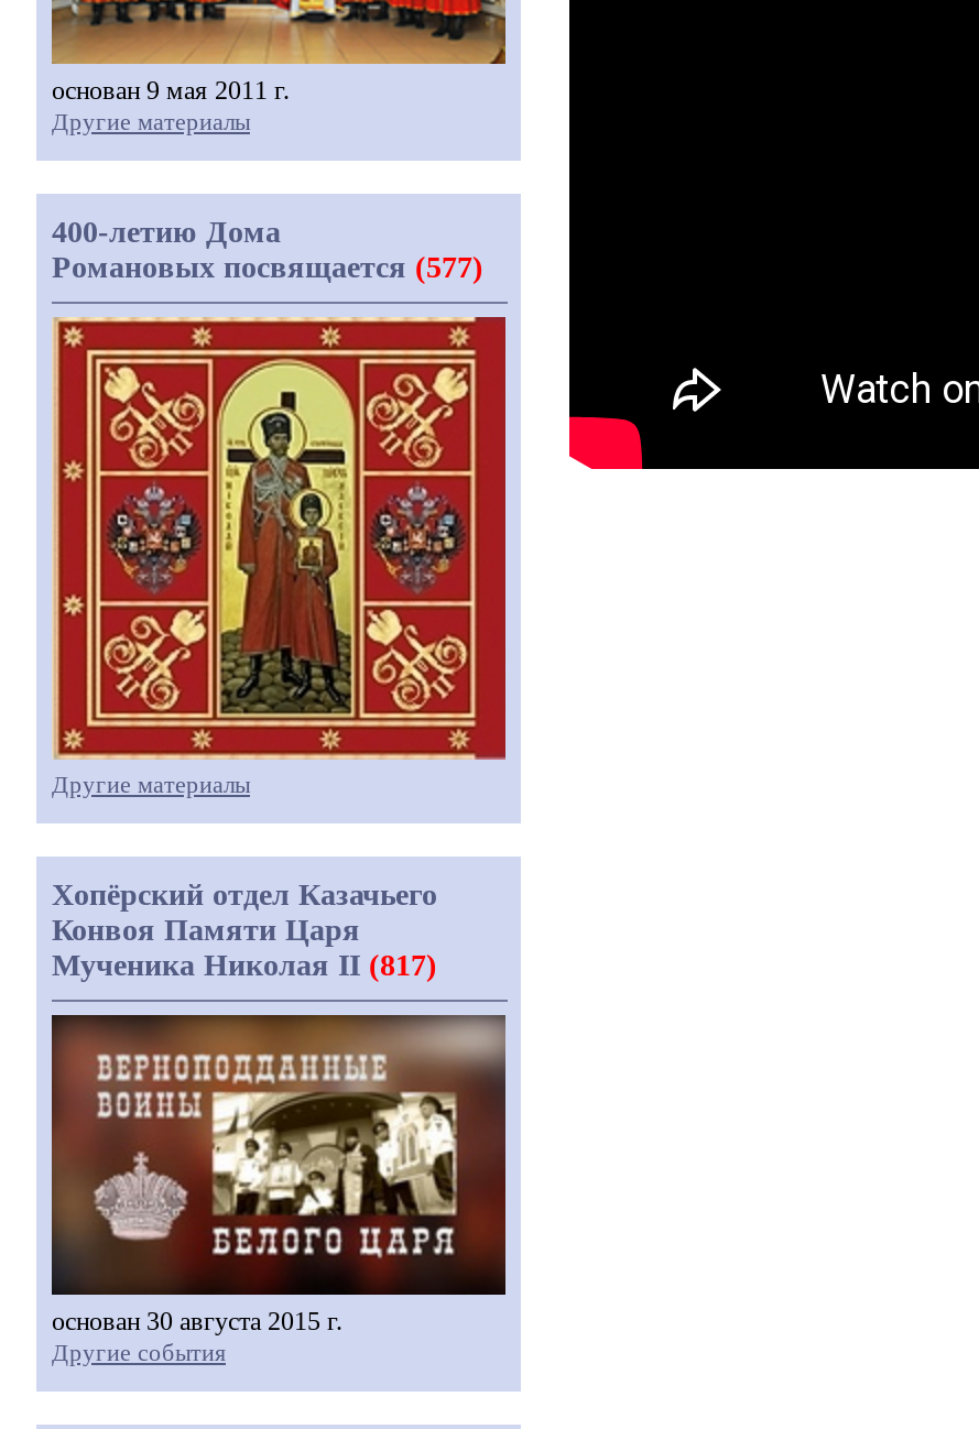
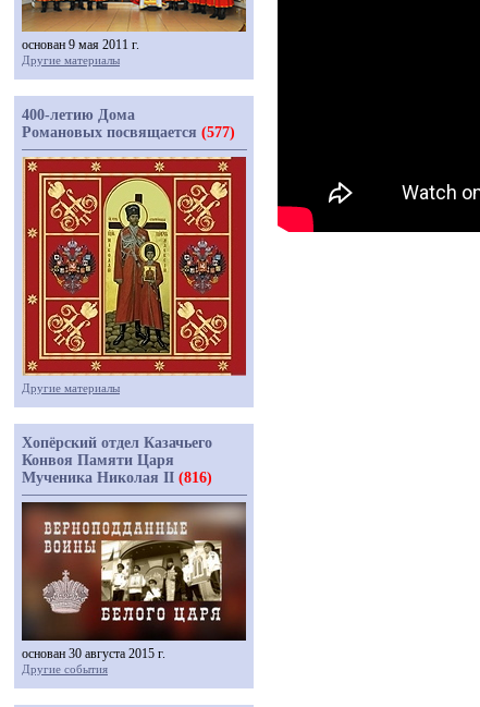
[52,949,437,982] Мученика Николая II (817) -> [22,470,212,486] Мученика Николая II (816)

